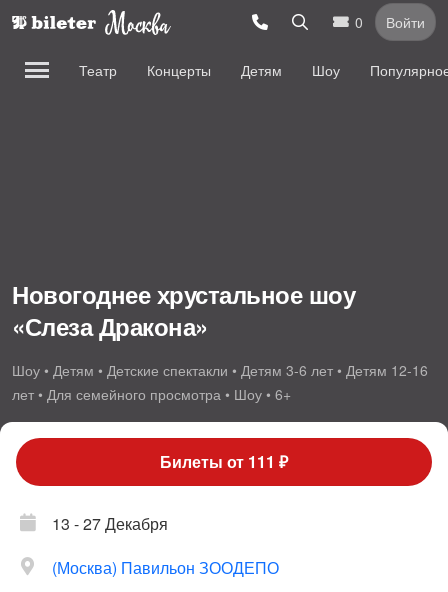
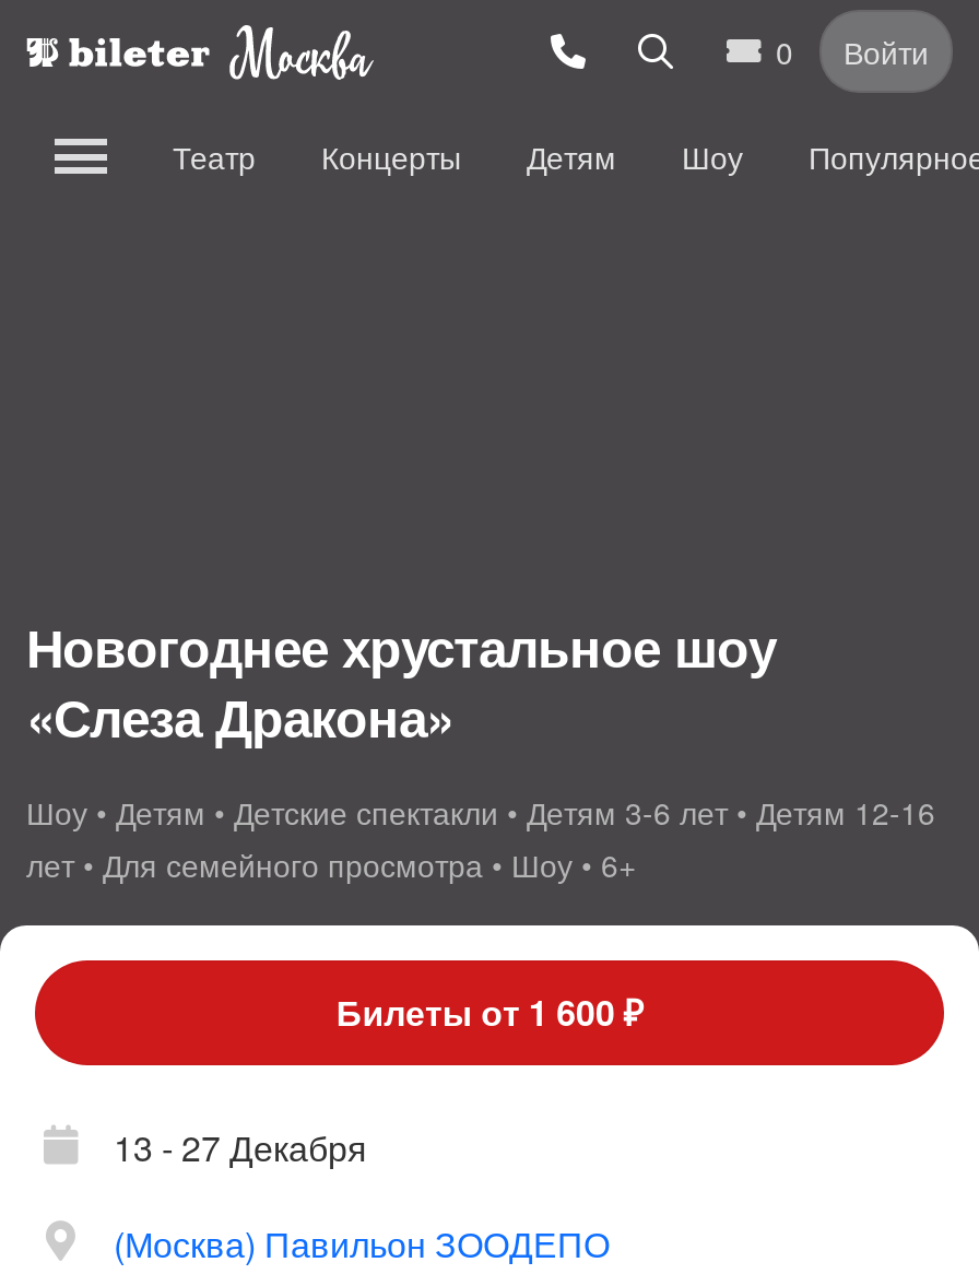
[160,450,288,473] Билеты от 111 ₽ -> [336,987,643,1037] Билеты от 1 600 ₽

